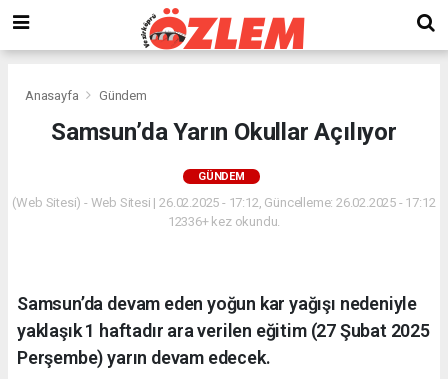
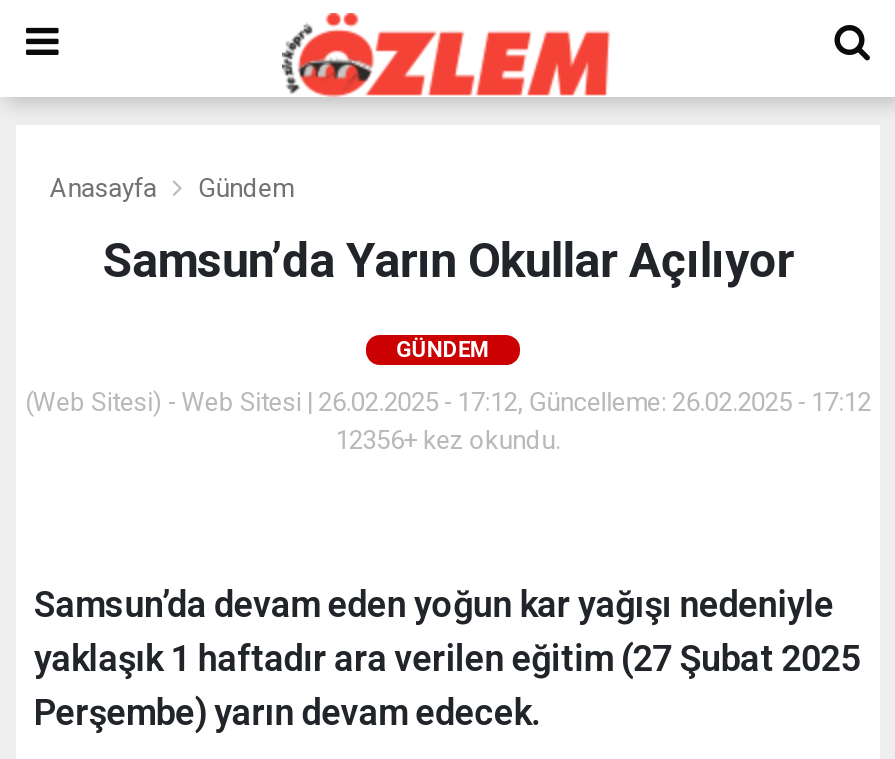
[168,214,280,229] 12336+ kez okundu. -> [335,425,561,455] 12356+ kez okundu.

